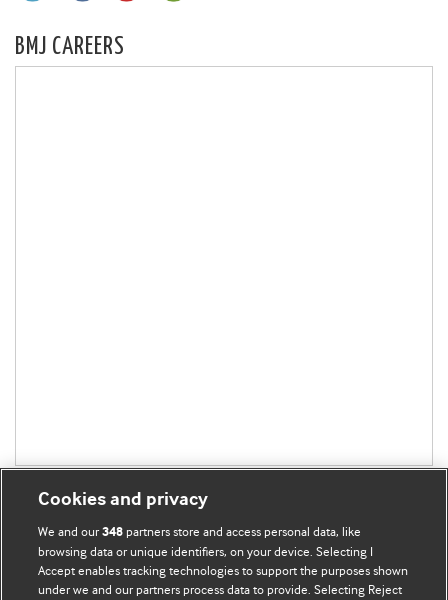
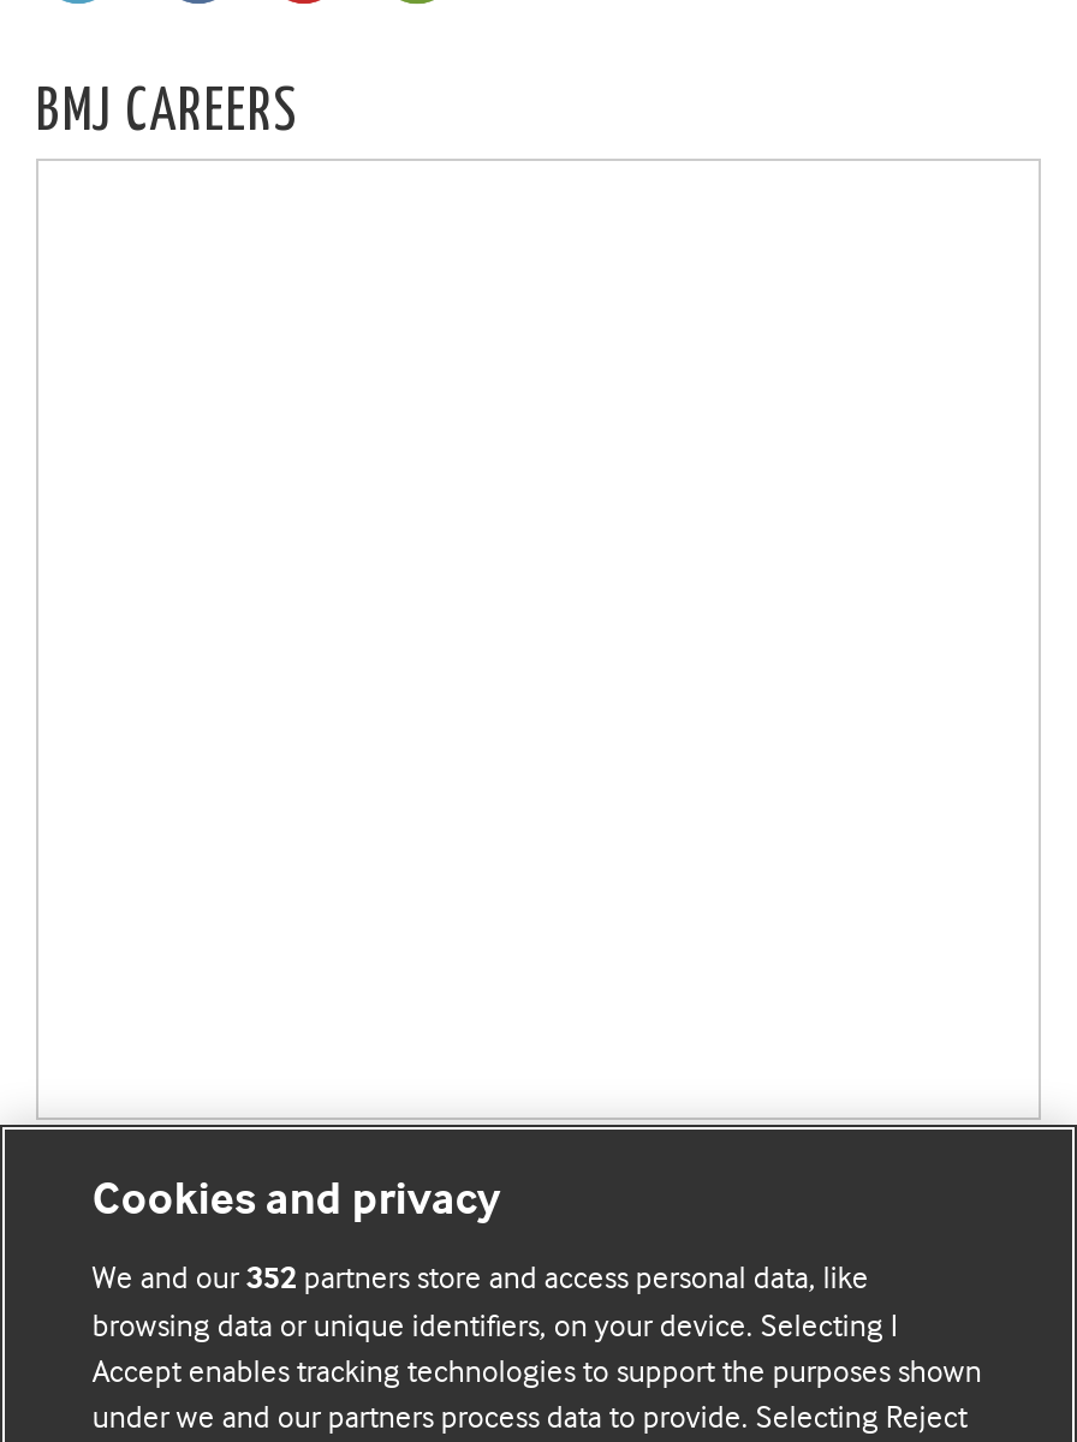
[38,524,361,540] We and our 348 partners store and access personal data, like -> [92,1259,869,1298] We and our 352 partners store and access personal data, like

